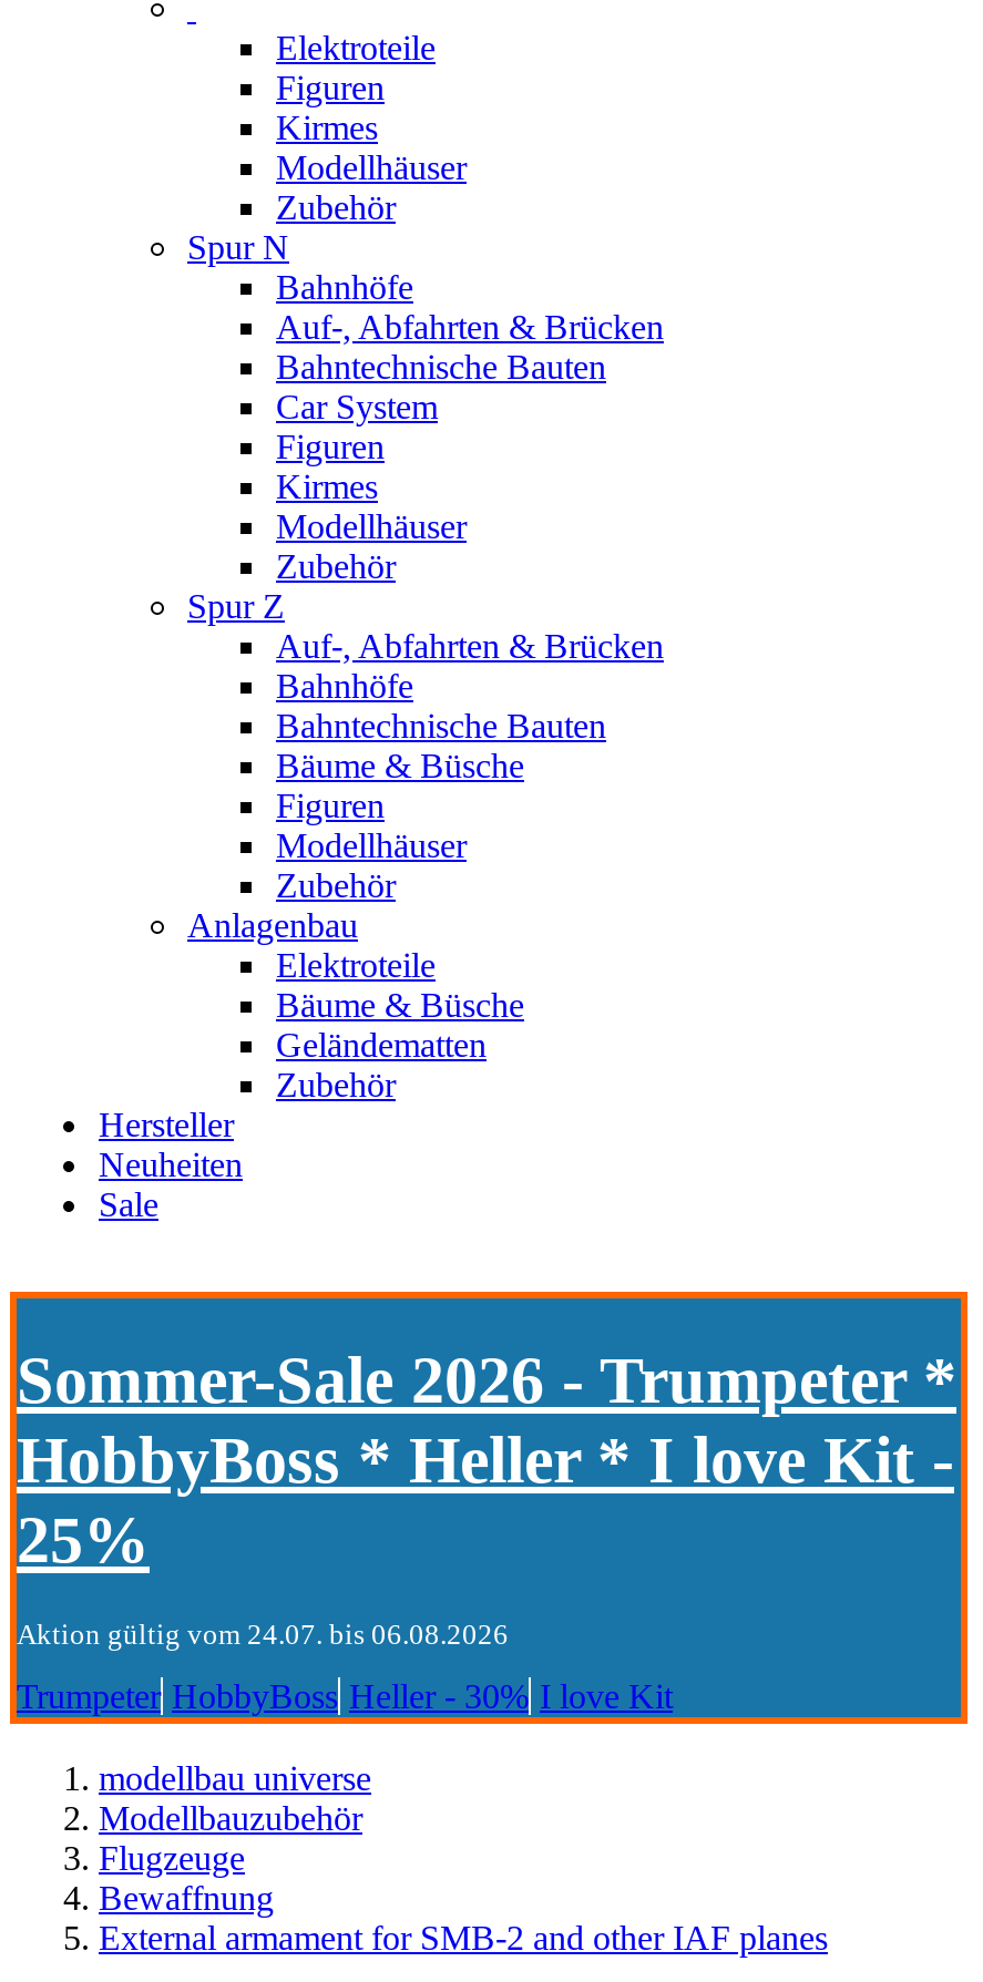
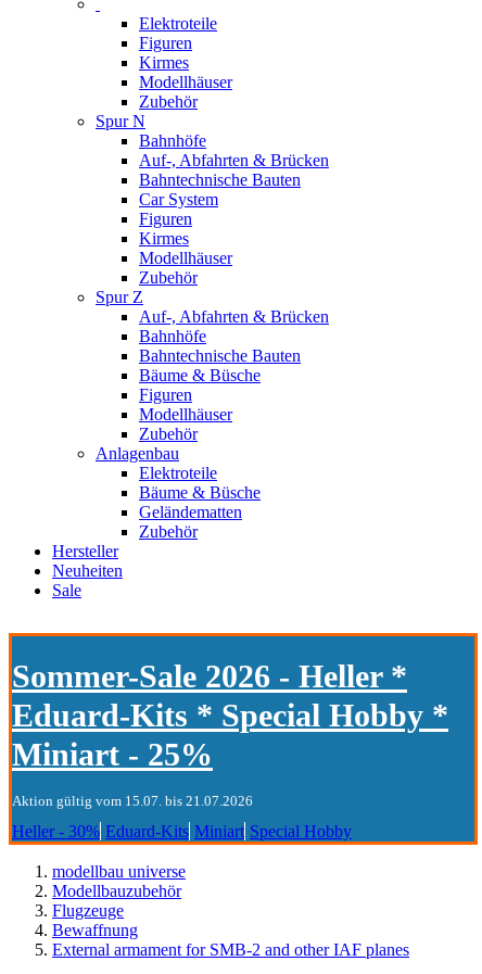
[17,1342,956,1575] Sommer-Sale 2026 - Trumpeter * | HobbyBoss * Heller * I love Kit - | 25% -> [12,658,448,772] Sommer-Sale 2026 - Heller * | Eduard-Kits * Special Hobby * | Miniart - 25%
[17,1618,509,1652] Aktion gültig vom 24.07. bis 06.08.2026 -> [12,793,253,809] Aktion gültig vom 15.07. bis 21.07.2026
[17,1678,673,1716] Trumpeter HobbyBoss Heller - 30% I love Kit -> [12,822,352,841] Heller - 30% Eduard-Kits Miniart Special Hobby

